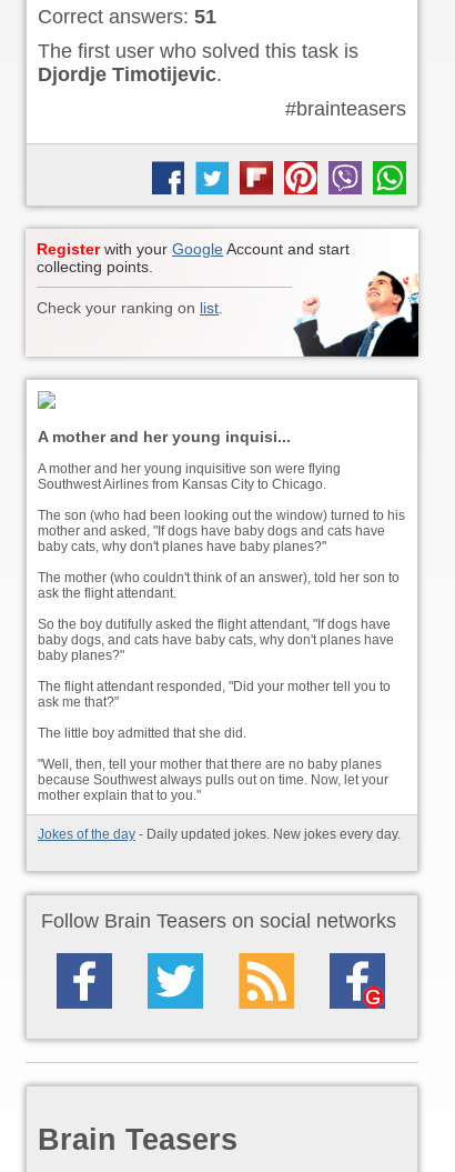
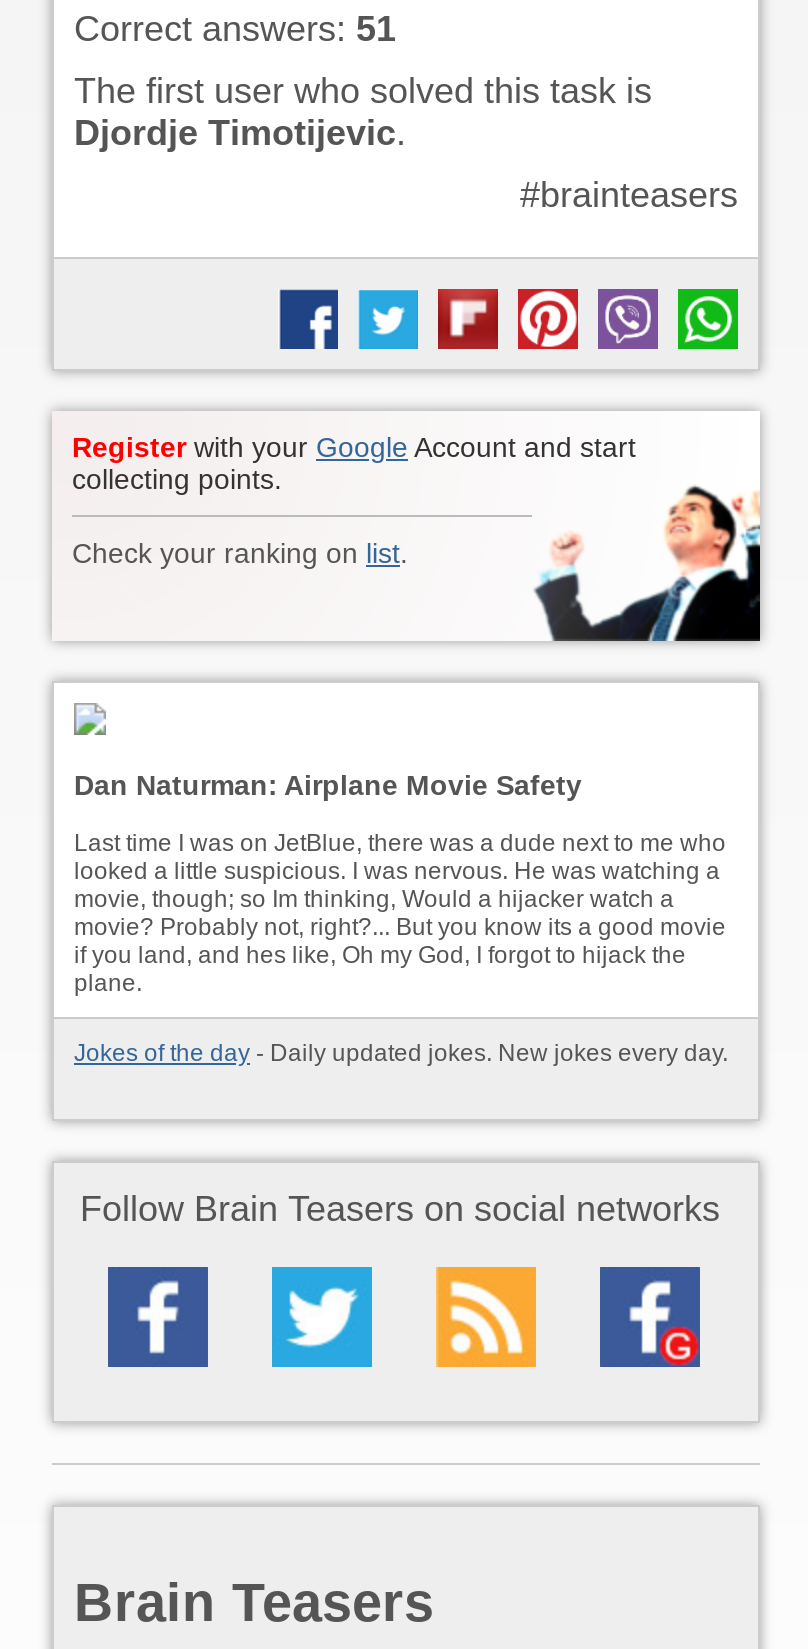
[38,428,405,803] A mother and her young inquisi... | A mother and her young inquisitive son were flying | Southwest Airlines from Kansas City to Chicago. | The son (who had been looking out the window) turned to his | mother and asked, "If dogs have baby dogs and cats have | baby cats, why don't planes have baby planes?" | The mother (who couldn't think of an answer), told her son to | ask the flight attendant. | So the boy dutifully asked the flight attendant, "If dogs have | baby dogs, and cats have baby cats, why don't planes have | baby planes?" | The flight attendant responded, "Did your mother tell you to | ask me that?" | The little boy admitted that she did. | "Well, then, tell your mother that there are no baby planes | because Southwest always pulls out on time. Now, let your | mother explain that to you." -> [74,769,726,997] Dan Naturman: Airplane Movie Safety | Last time I was on JetBlue, there was a dude next to me who | looked a little suspicious. I was nervous. He was watching a | movie, though; so Im thinking, Would a hijacker watch a | movie? Probably not, right?... But you know its a good movie | if you land, and hes like, Oh my God, I forgot to hijack the | plane.

